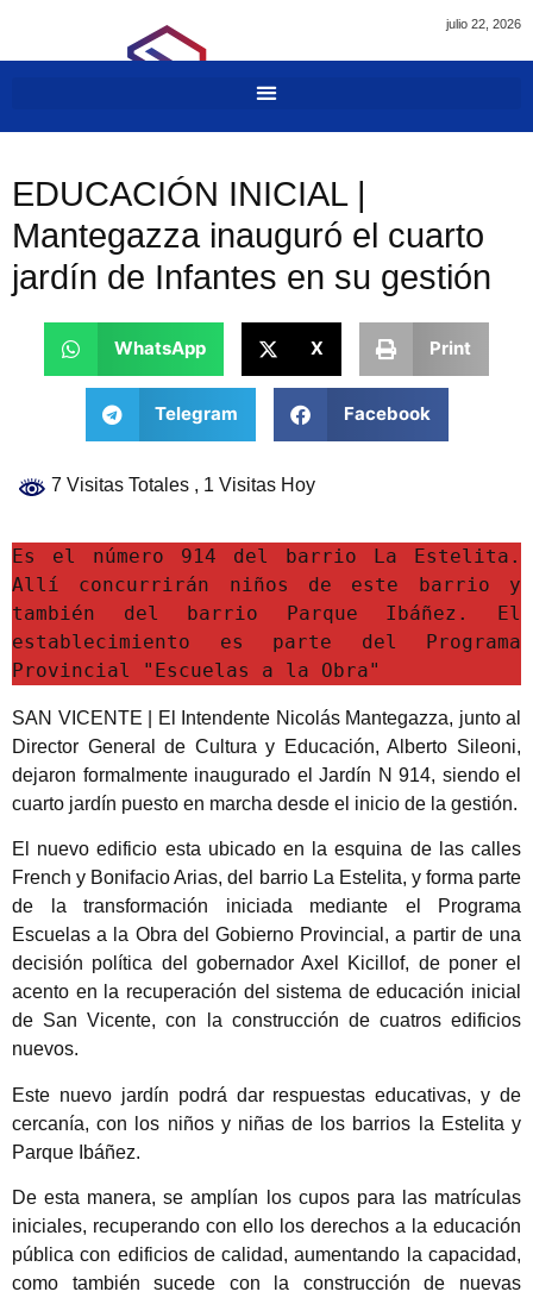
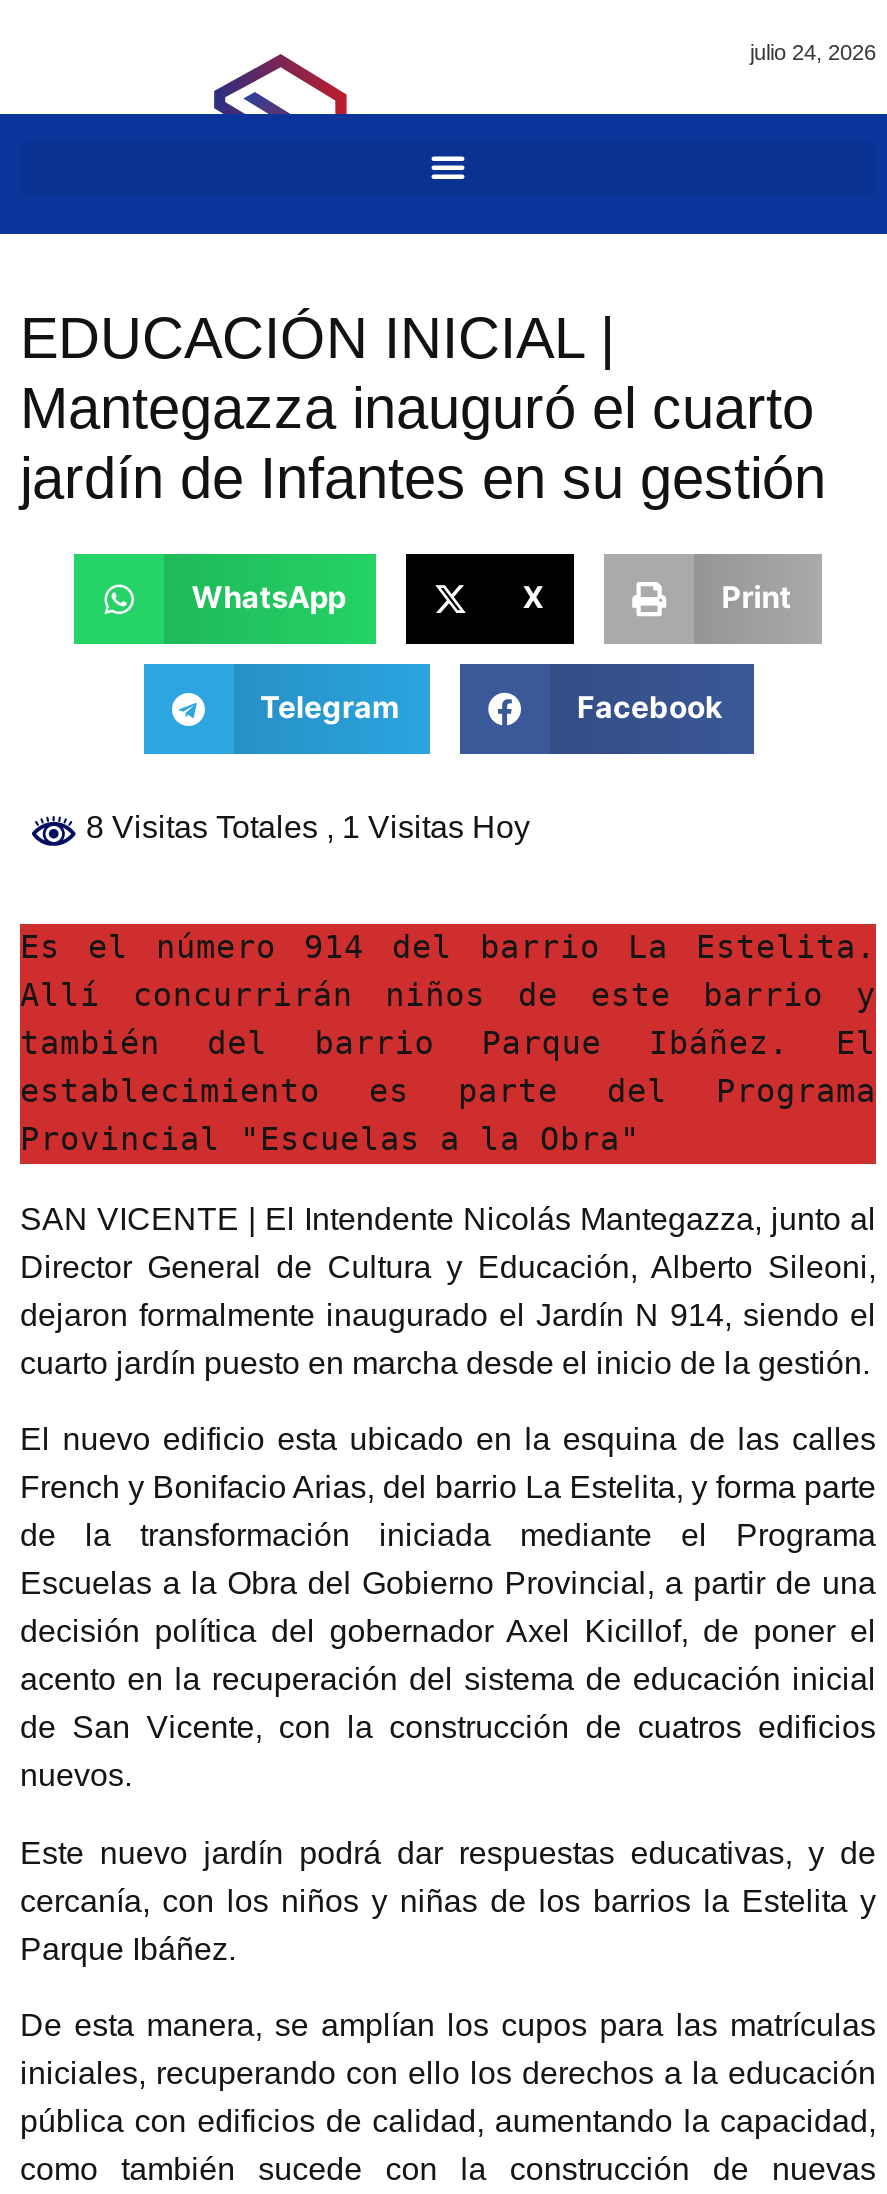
[446,17,521,31] julio 22, 2026 -> [750,40,876,64] julio 24, 2026
[46,474,315,494] 7 Visitas Totales, 1 Visitas Hoy -> [78,809,530,843] 8 Visitas Totales, 1 Visitas Hoy

